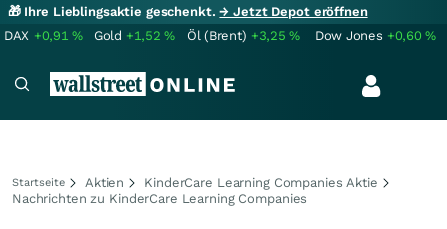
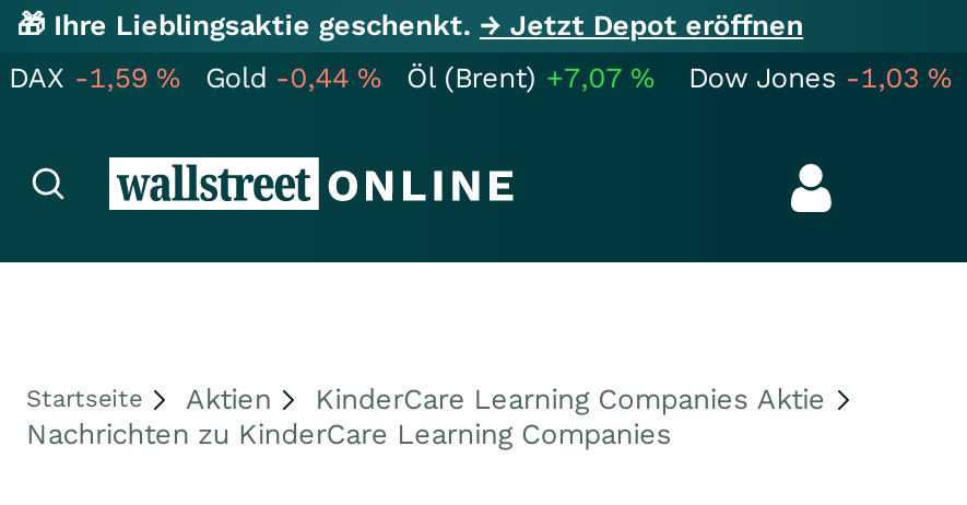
[4,28,83,43] DAX +0,91% -> [9,61,180,94] DAX -1,59%
[94,28,175,43] Gold +1,52% -> [205,61,381,94] Gold -0,44%
[187,28,300,43] Öl (Brent) +3,25% -> [406,61,654,94] Öl (Brent) +7,07%
[315,28,436,43] Dow Jones +0,60% -> [688,61,951,94] Dow Jones -1,03%

